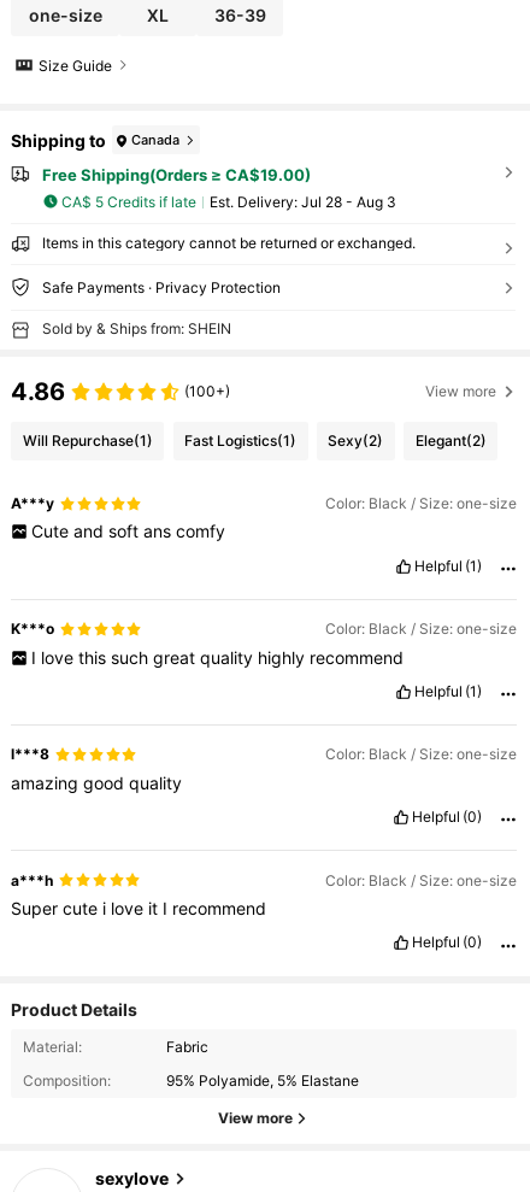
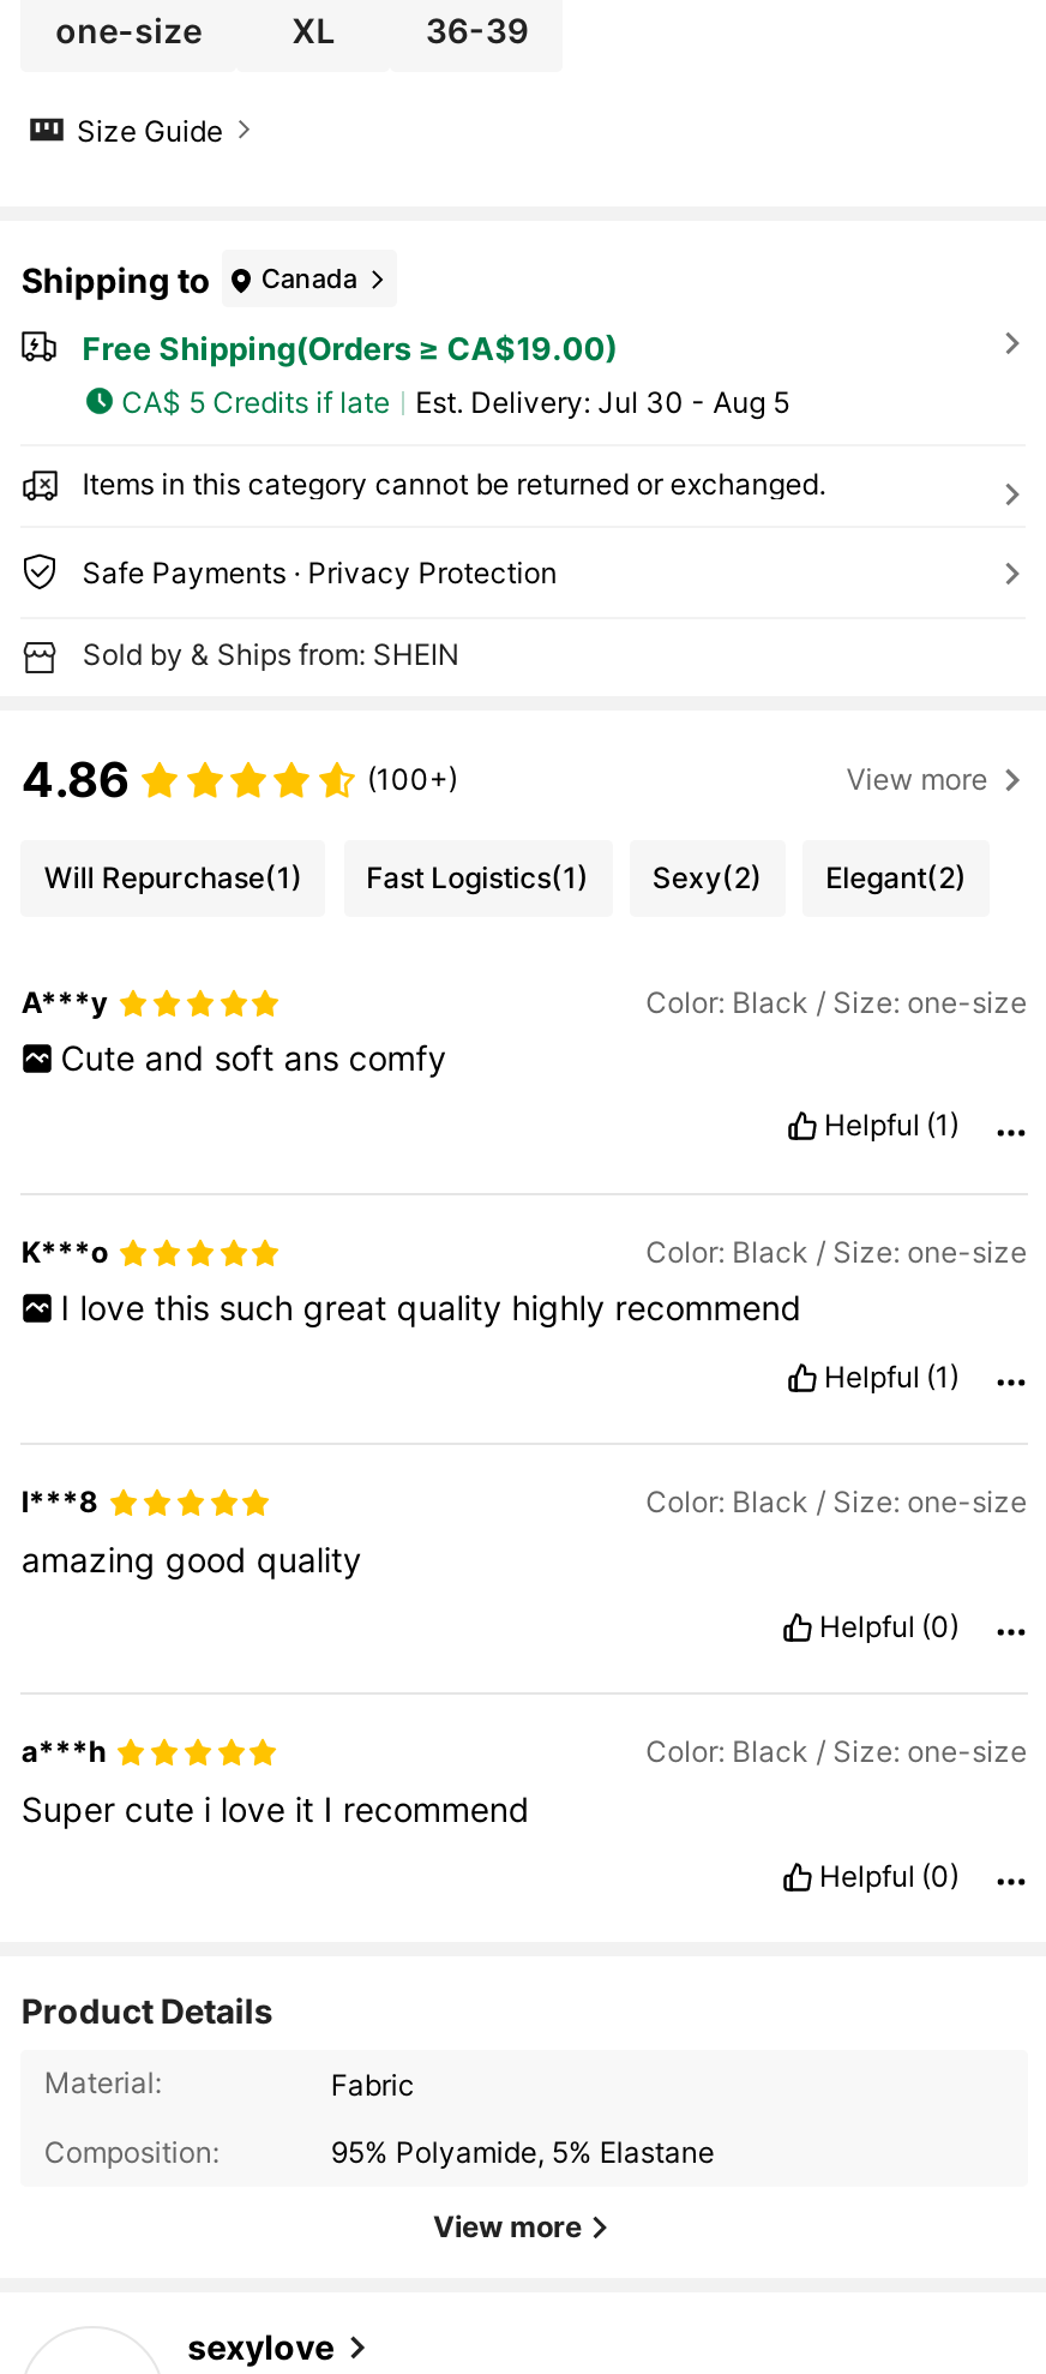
[209,193,396,211] Est. Delivery: Jul 28 - Aug 3 -> [415,384,790,420] Est. Delivery: Jul 30 - Aug 5

